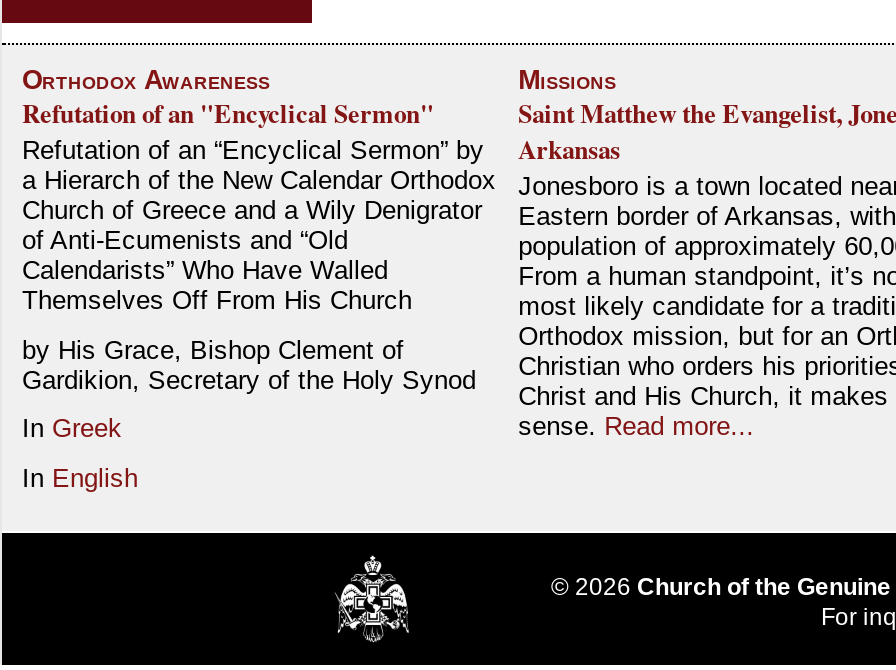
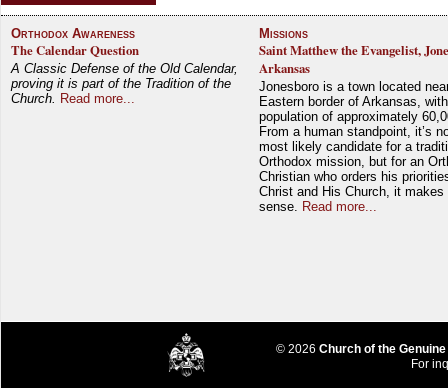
[22,95,496,492] Refutation of an "Encyclical Sermon" | Refutation of an “Encyclical Sermon” by | a Hierarch of the New Calendar Orthodox | Church of Greece and a Wily Denigrator | of Anti-Ecumenists and “Old | Calendarists” Who Have Walled | Themselves Off From His Church | by His Grace, Bishop Clement of | Gardikion, Secretary of the Holy Synod | In Greek | In English -> [11,41,238,106] The Calendar Question | A Classic Defense of the Old Calendar, | proving it is part of the Tradition of the | Church. Read more...

